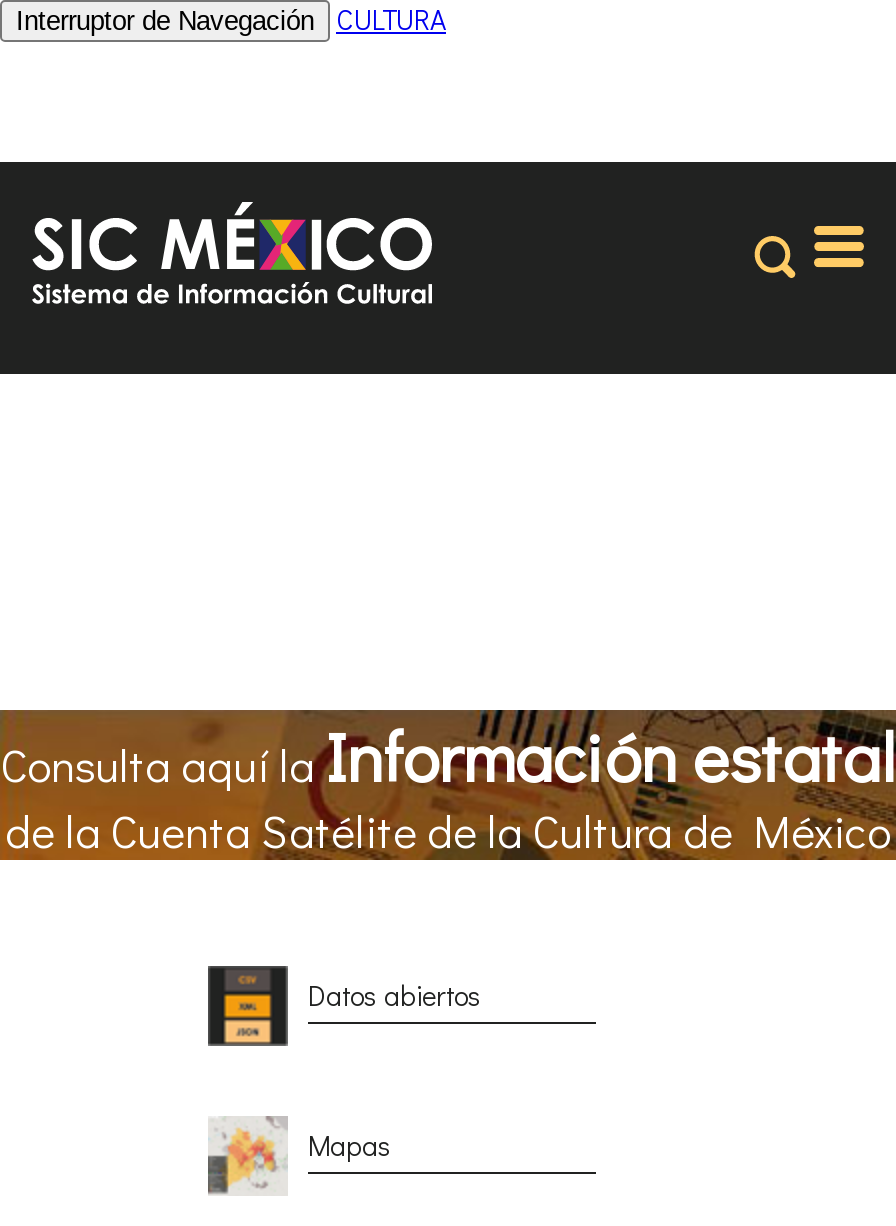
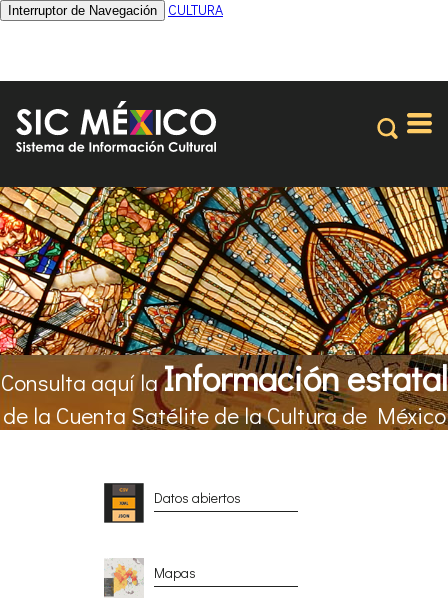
none -> [3,186,445,353] [image]

